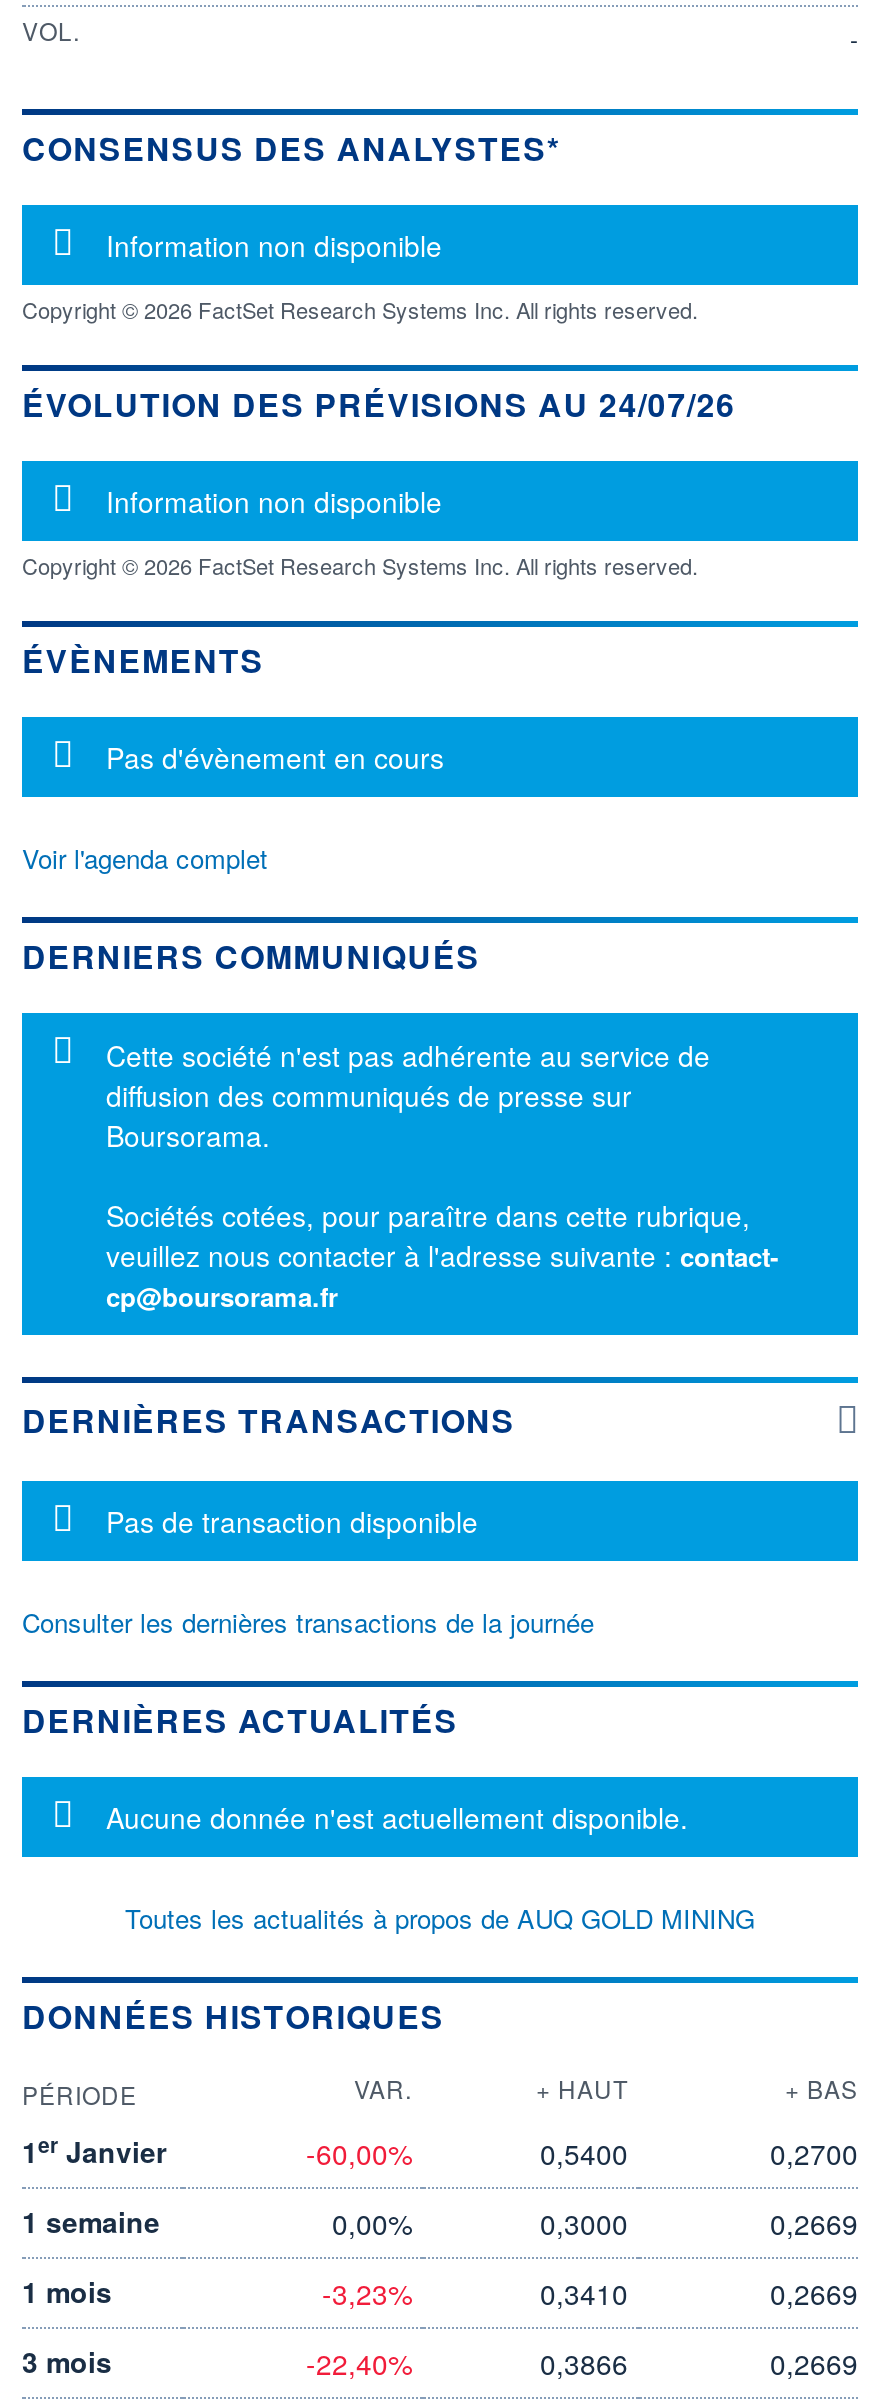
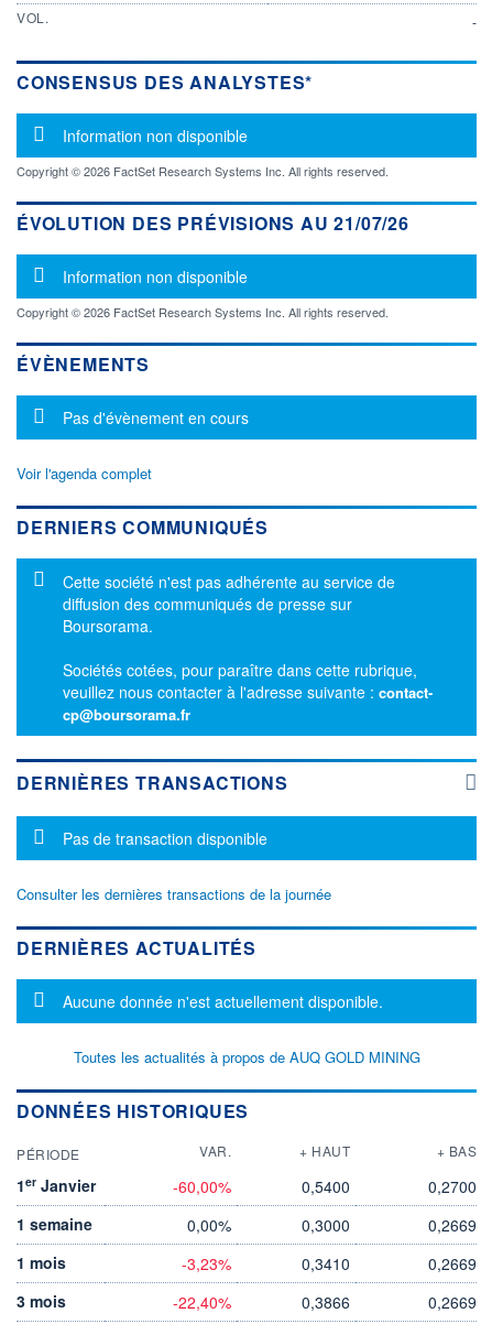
[22,381,736,427] ÉVOLUTION DES PRÉVISIONS AU 24/07/26 -> [17,210,409,236] ÉVOLUTION DES PRÉVISIONS AU 21/07/26

